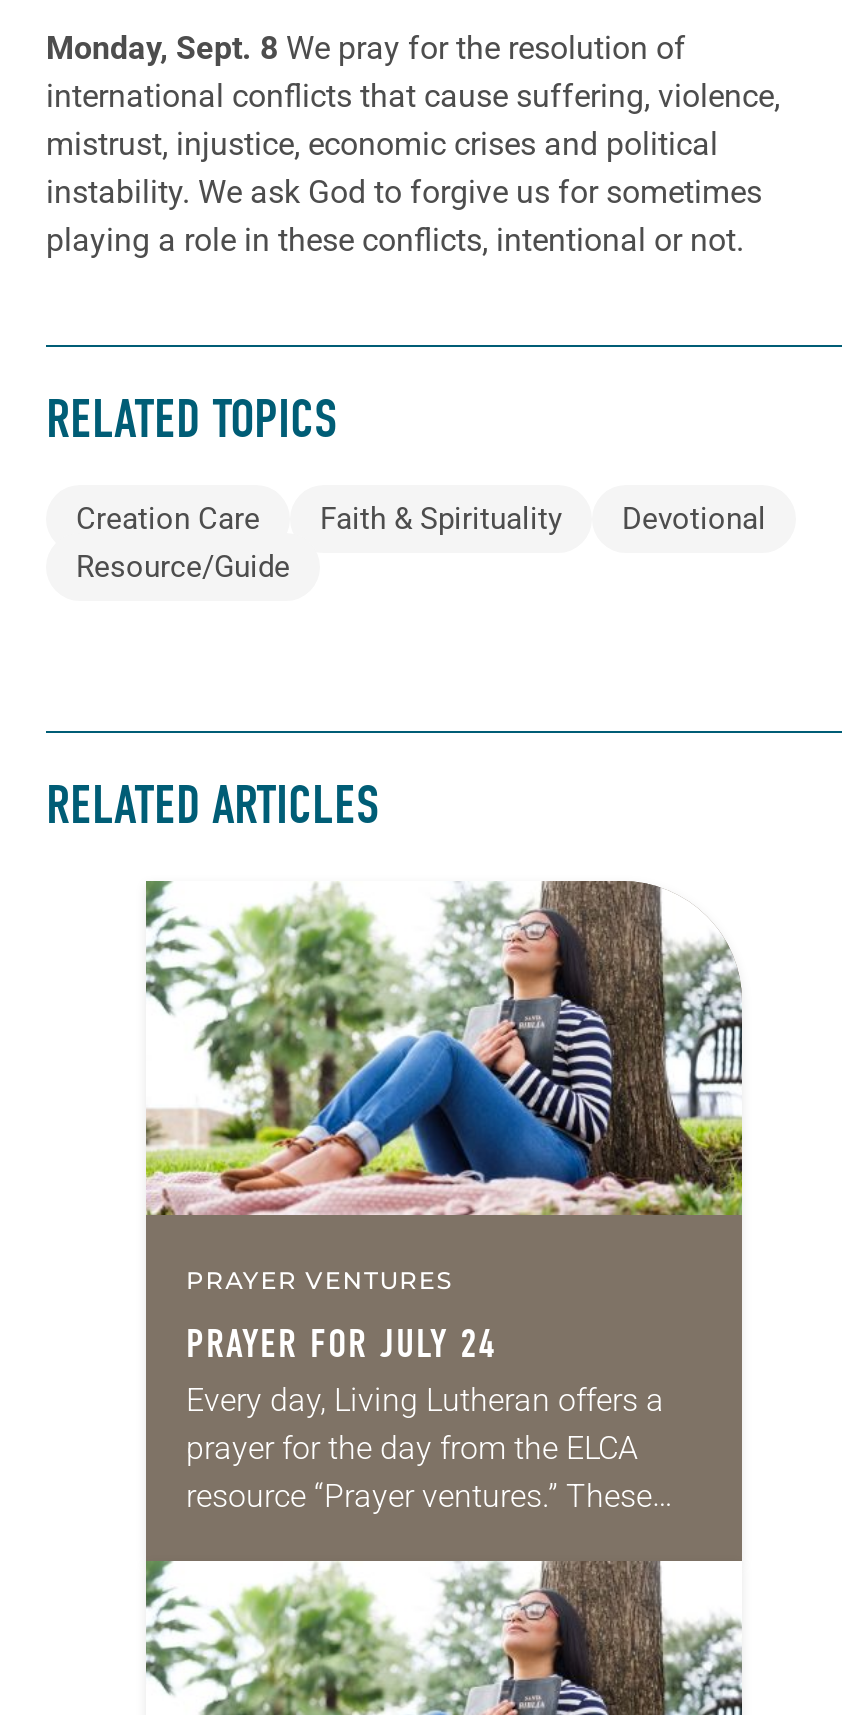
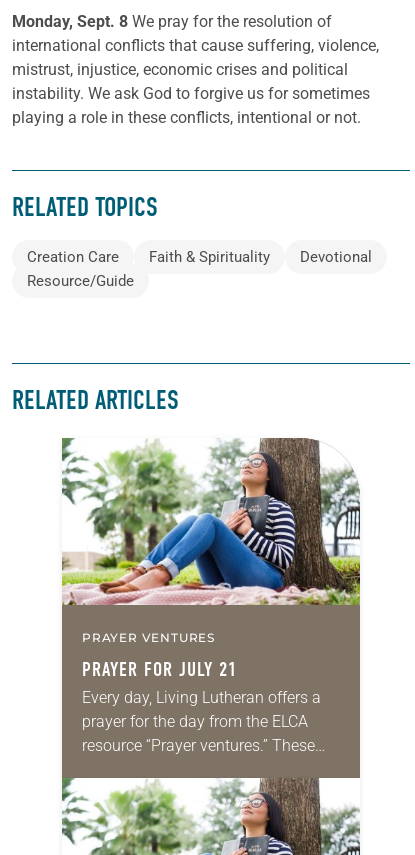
[186,1320,496,1366] PRAYER FOR JULY 24 -> [82,657,237,680] PRAYER FOR JULY 21

